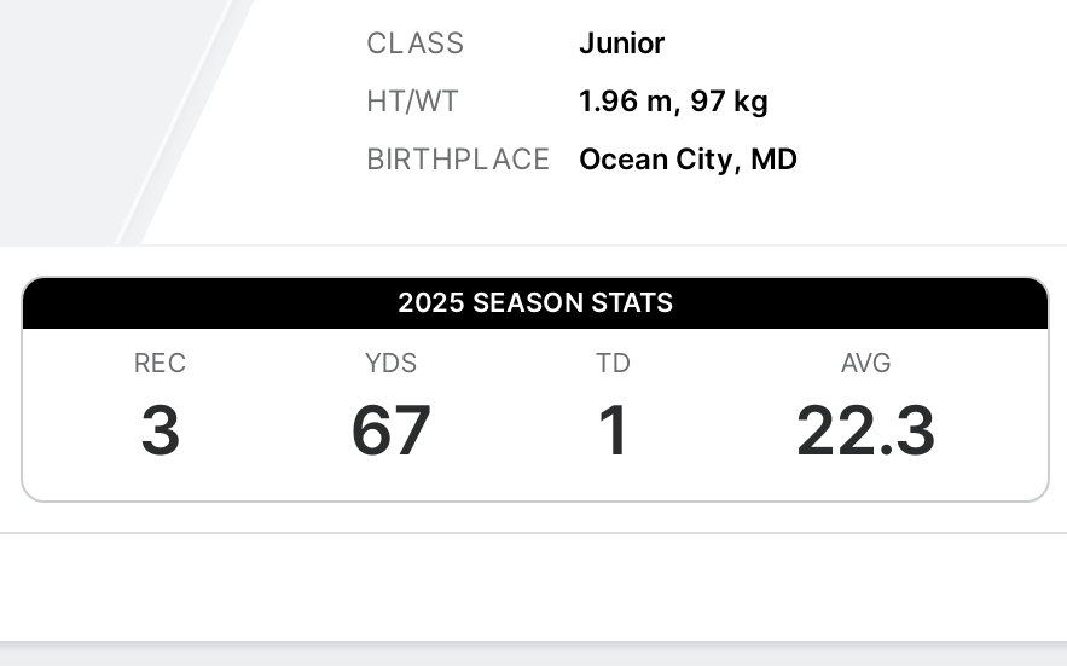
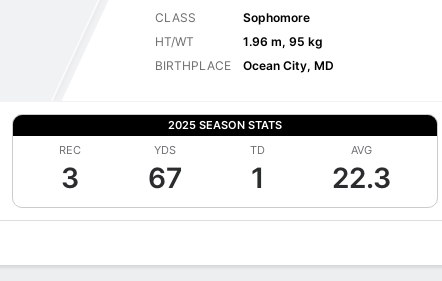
[579,23,666,59] Junior -> [243,9,310,24] Sophomore
[579,81,770,117] 1.96 m, 97 kg -> [243,33,323,48] 1.96 m, 95 kg

